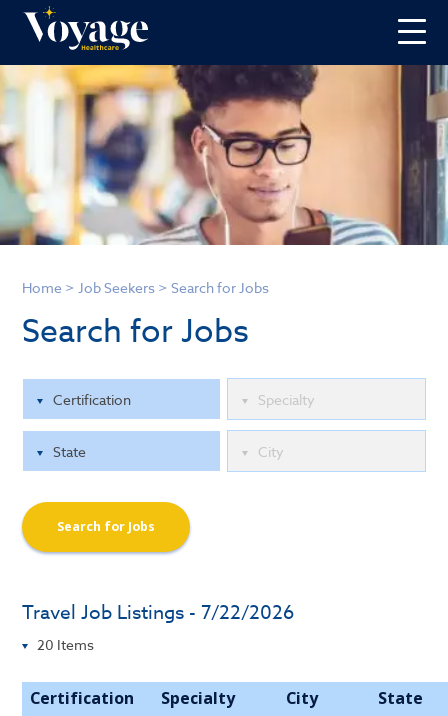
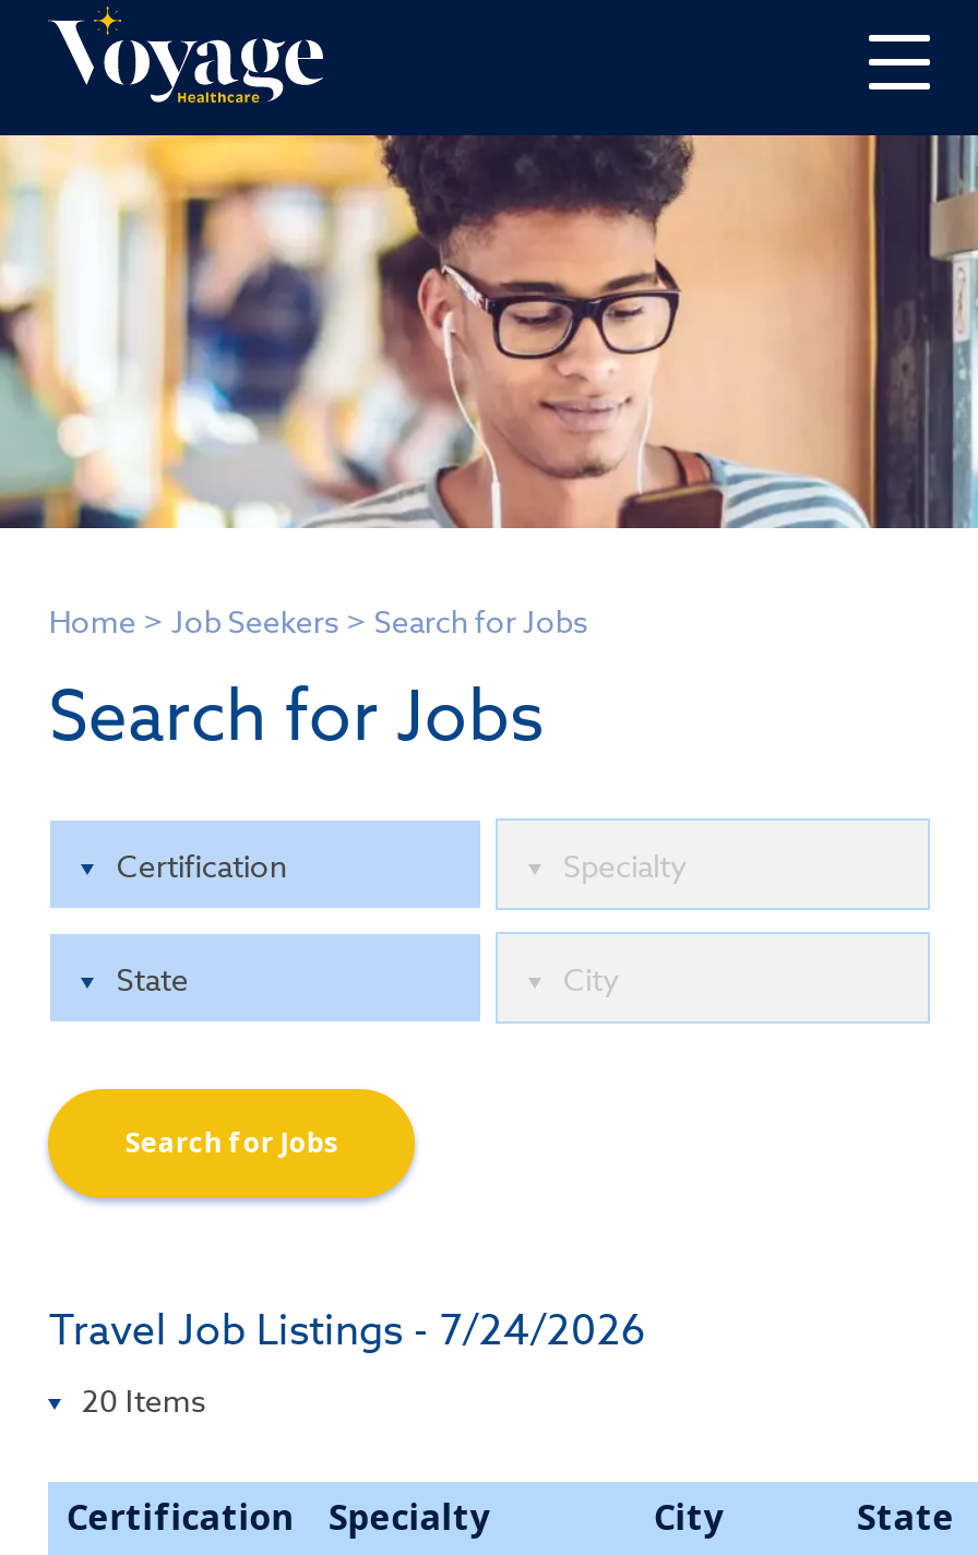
[22,599,294,625] Travel Job Listings - 7/22/2026 -> [49,1301,645,1357] Travel Job Listings - 7/24/2026

